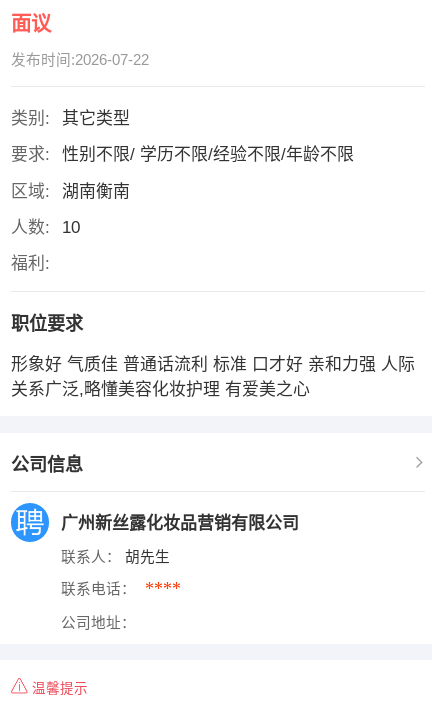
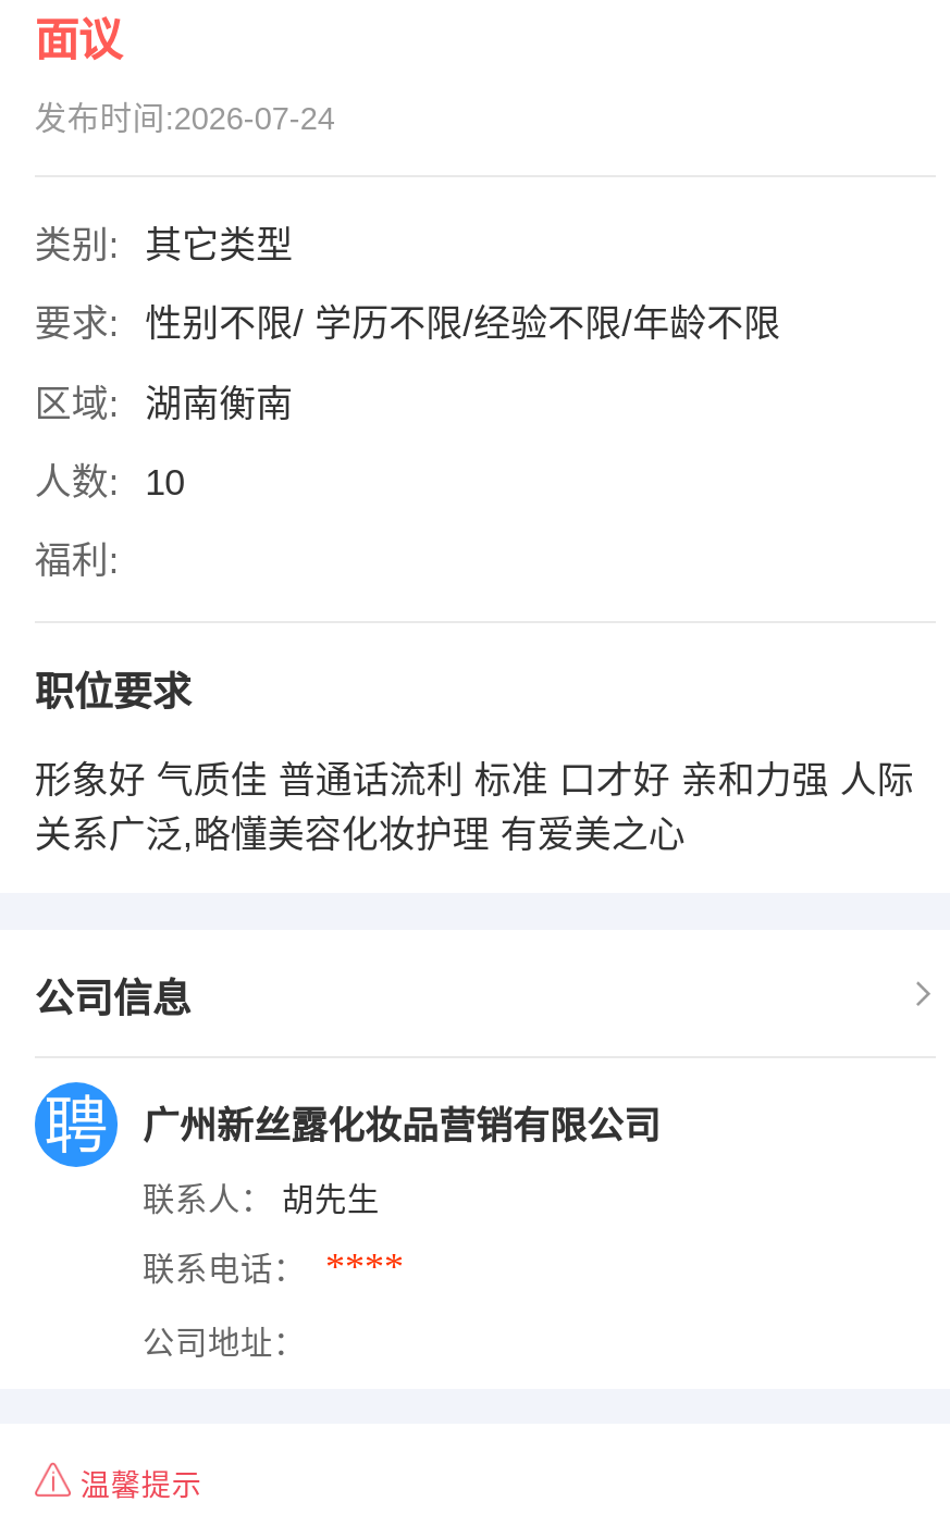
[11,52,149,68] 发布时间:2026-07-22 -> [35,102,335,136] 发布时间:2026-07-24

